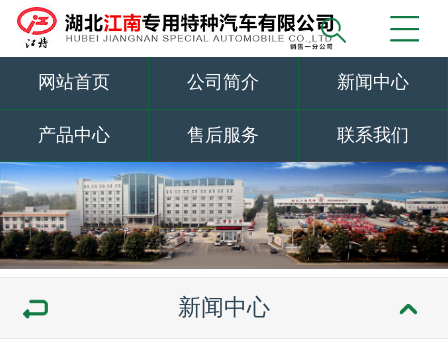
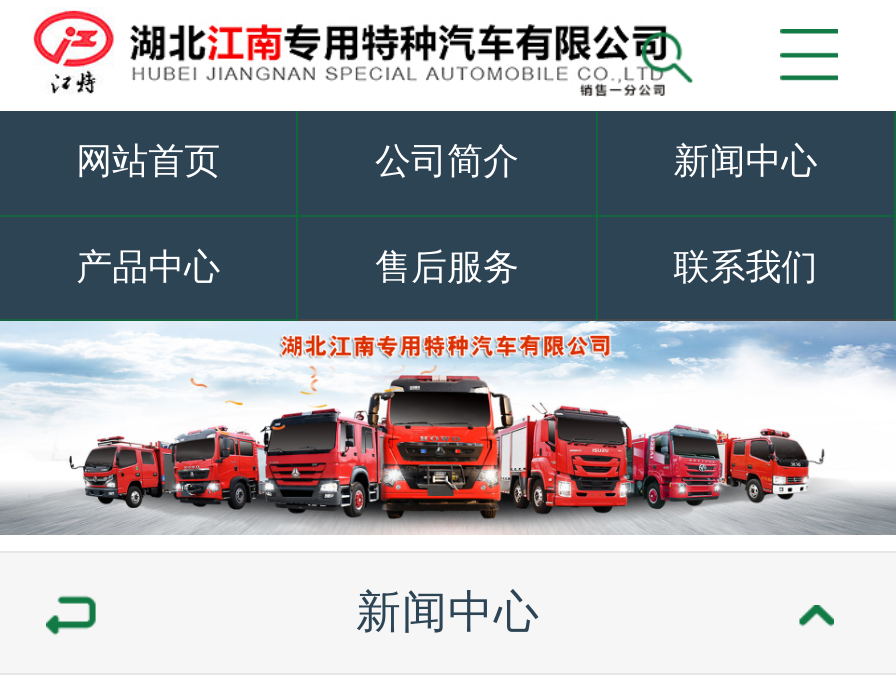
[3,161,445,269] [image] -> [6,319,890,535] [image]

